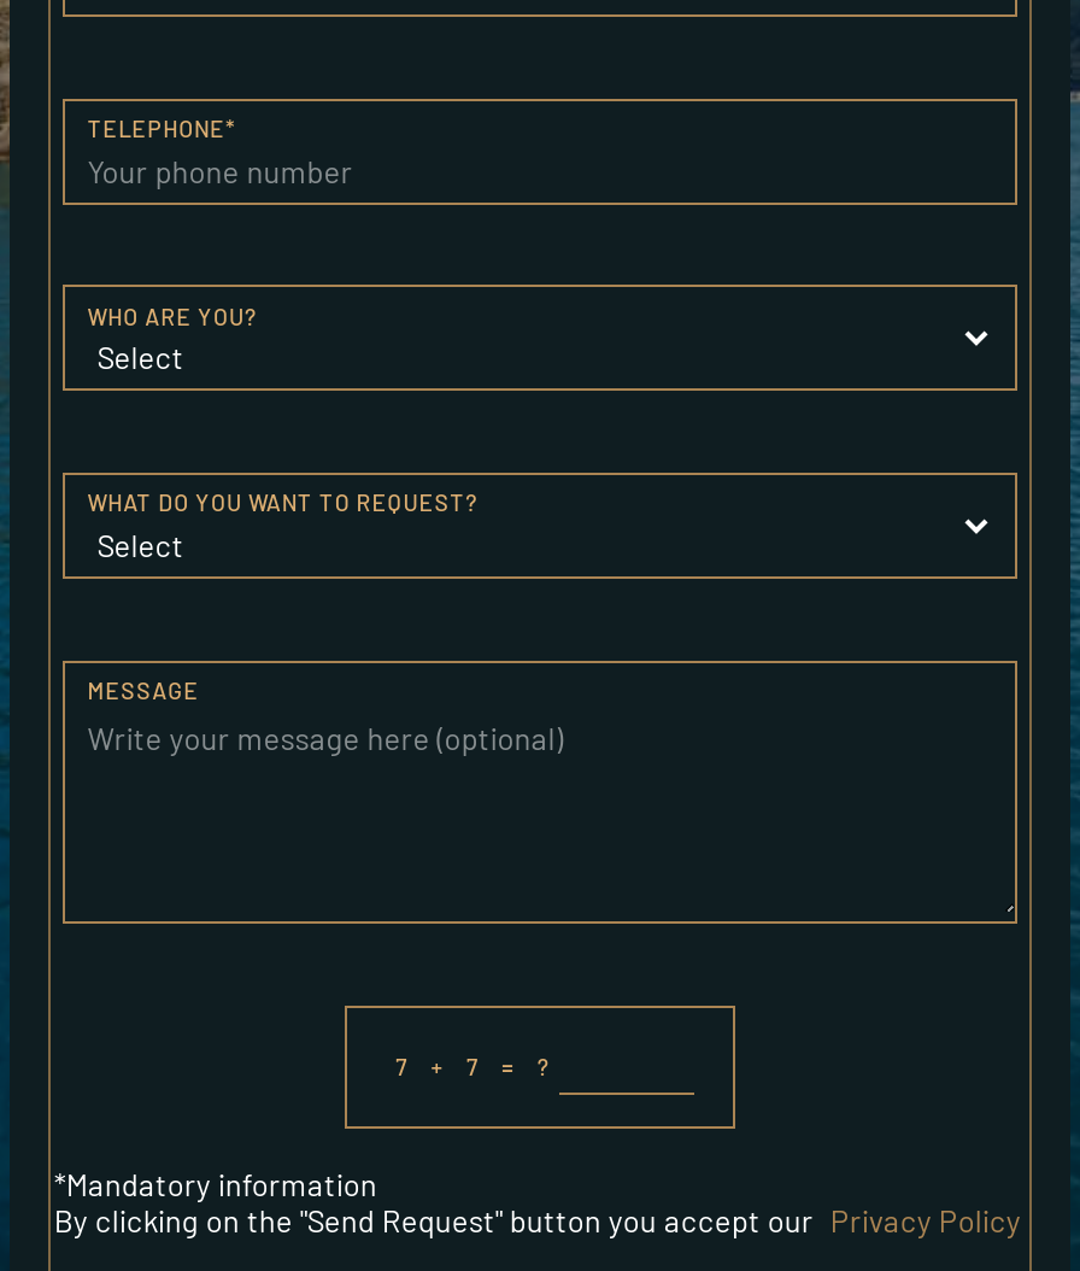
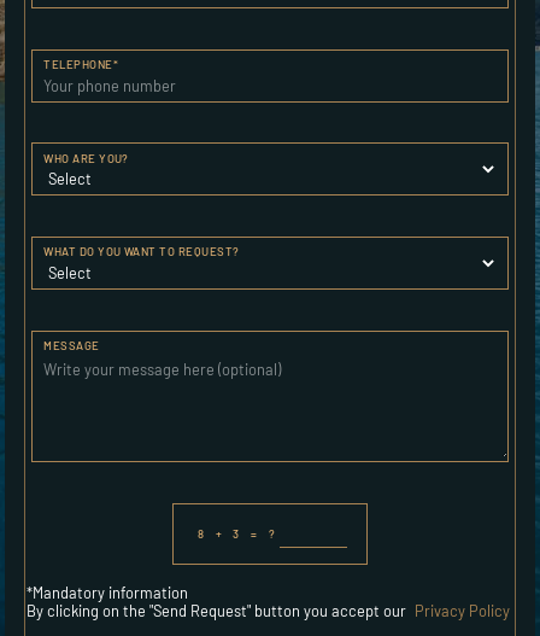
[396,1052,559,1080] 7 + 7 = ? -> [198,526,279,541] 8 + 3 = ?

